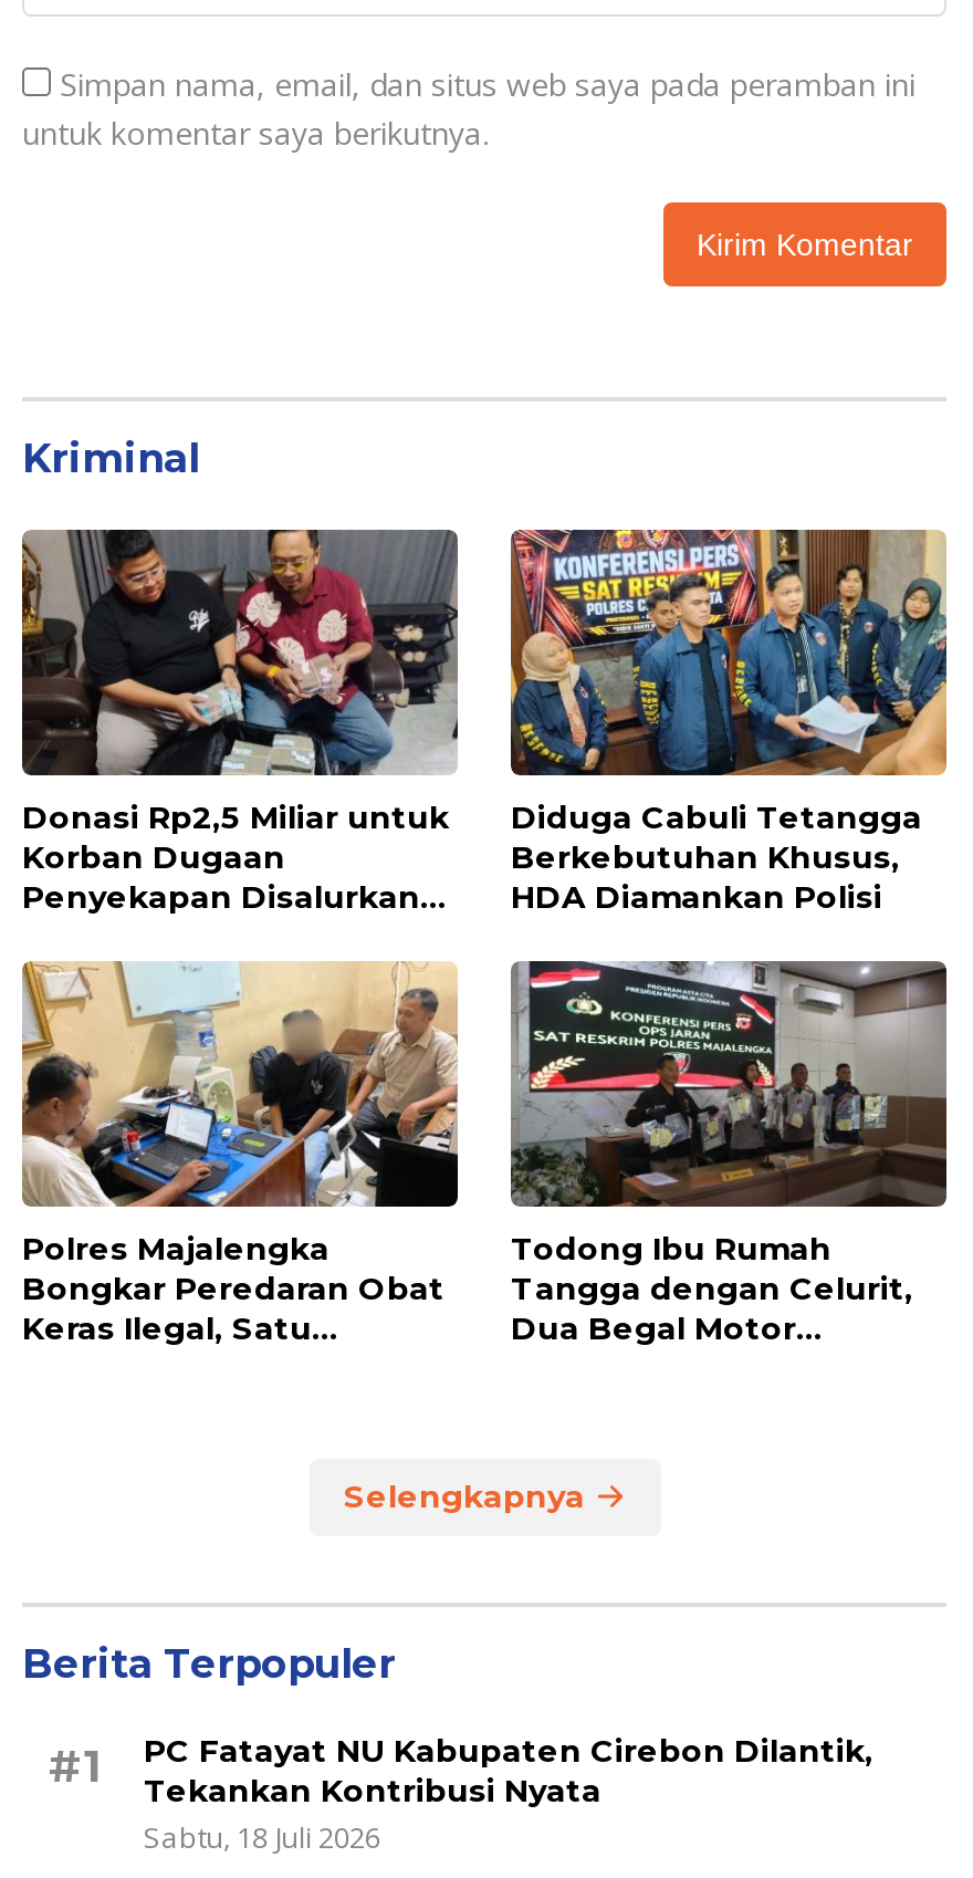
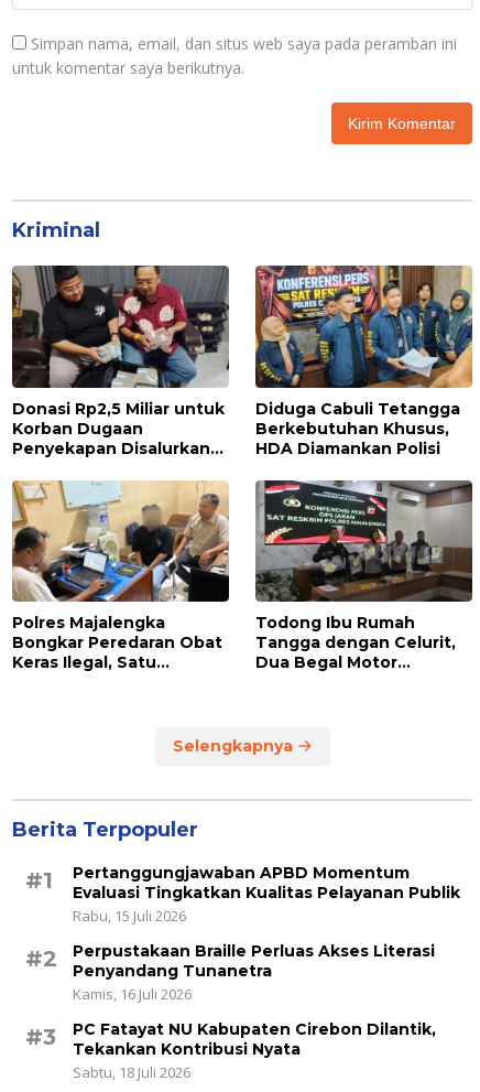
none -> [25,863,460,1050] Pertanggungjawaban APBD Momentum | Evaluasi Tingkatkan Kualitas Pelayanan Publik | Rabu, 15 Juli 2026 | #2 | Perpustakaan Braille Perluas Akses Literasi | Penyandang Tunanetra | Kamis, 16 Juli 2026 | #3

